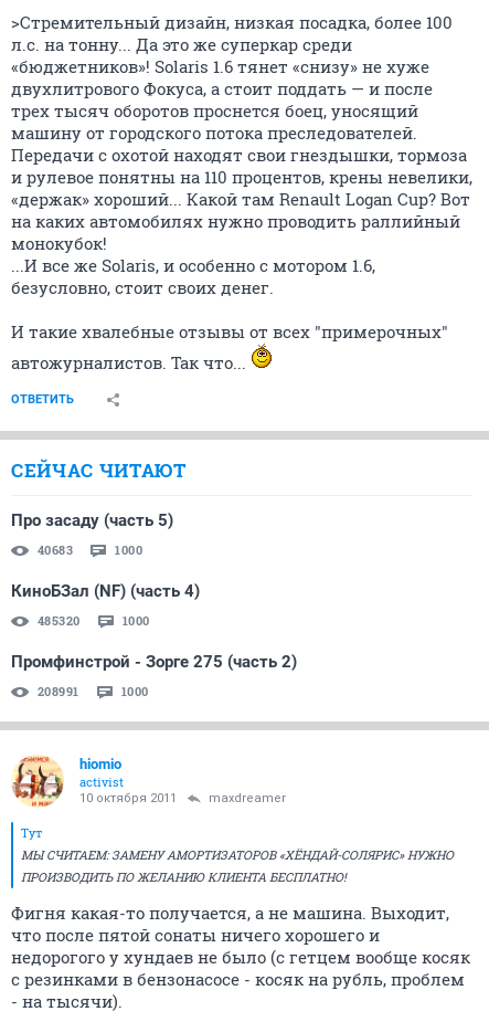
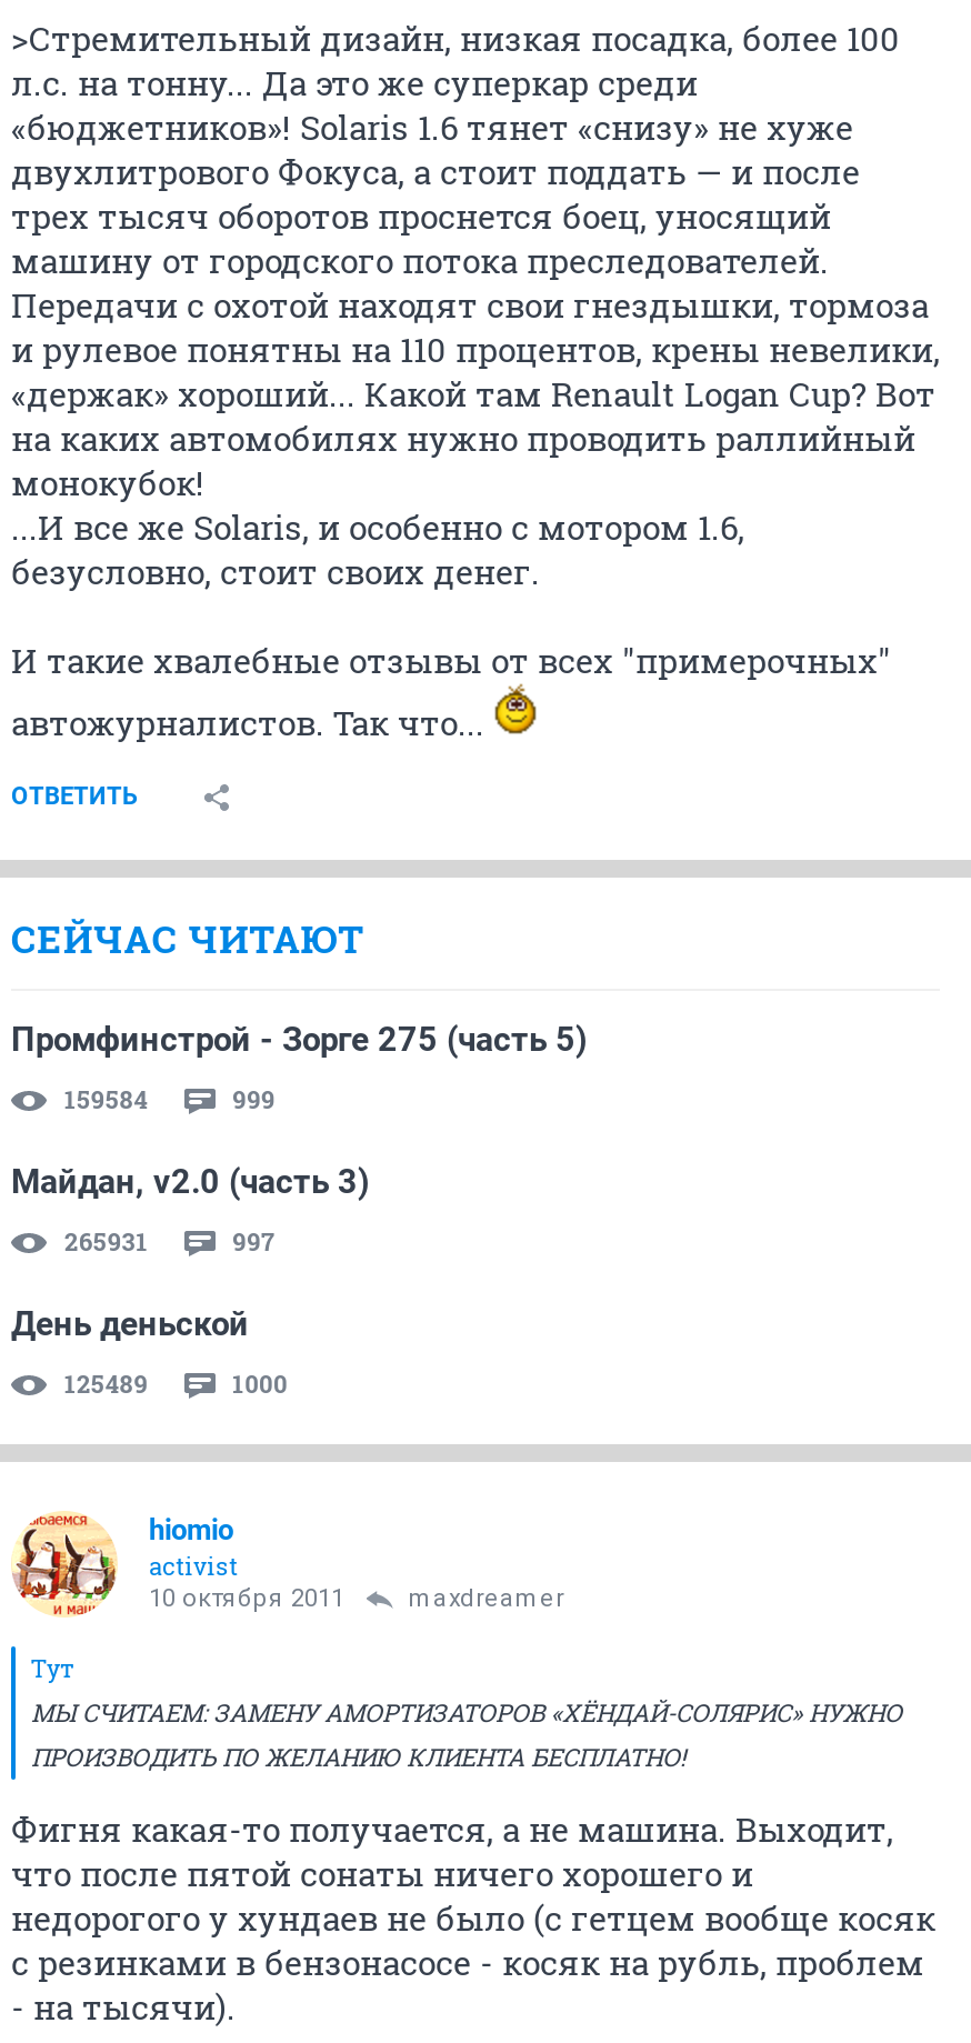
[11,510,173,530] Про засаду (часть 5) -> [11,1020,587,1060] Промфинстрой - Зорге 275 (часть 5)
[38,541,142,558] 40683 | 1000 -> [64,1082,276,1115] 159584 | 999
[11,581,200,601] КиноБЗал (NF) (часть 4) -> [11,1162,369,1202] Майдан, v2.0 (часть 3)
[38,612,149,629] 485320 | 1000 -> [64,1224,276,1258] 265931 | 997
[11,652,297,672] Промфинстрой - Зорге 275 (часть 2) -> [11,1304,249,1344] День деньской
[38,683,79,699] 208991 -> [64,1366,148,1400] 125489

